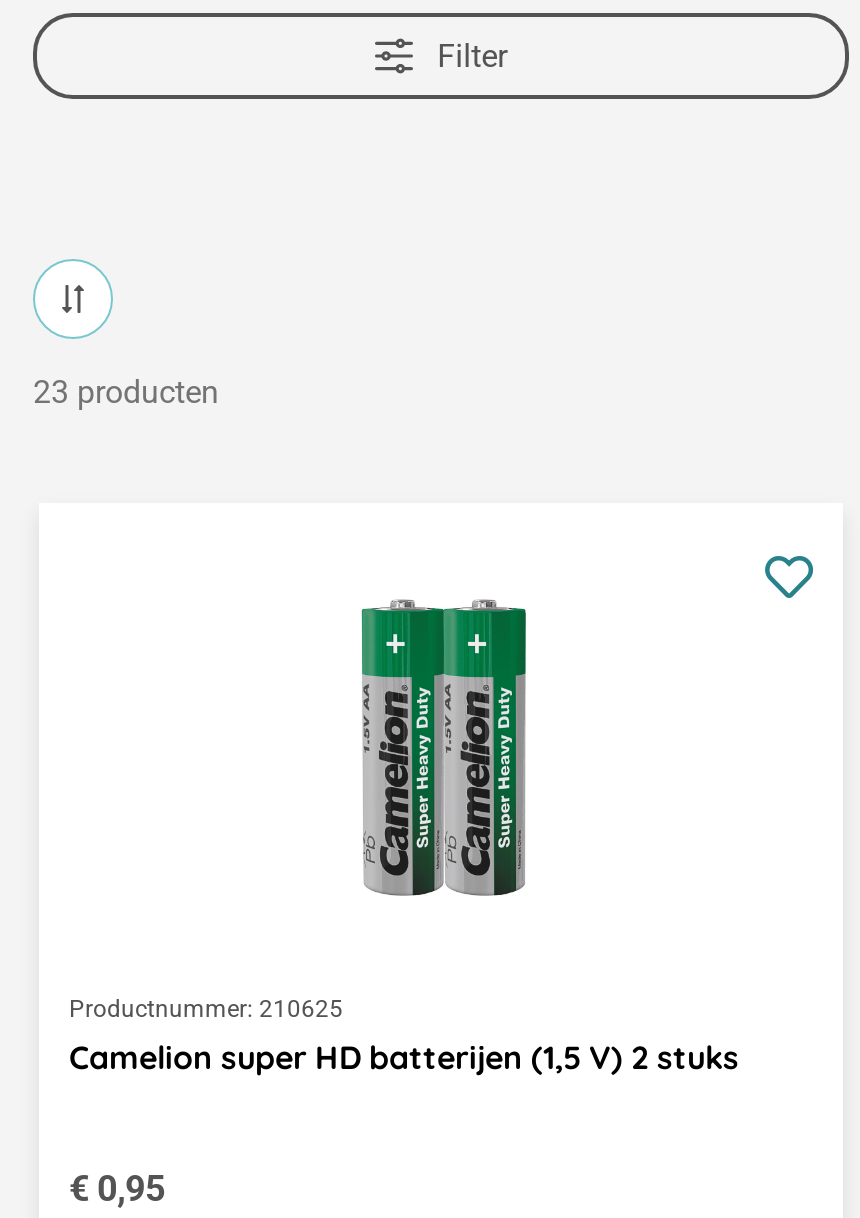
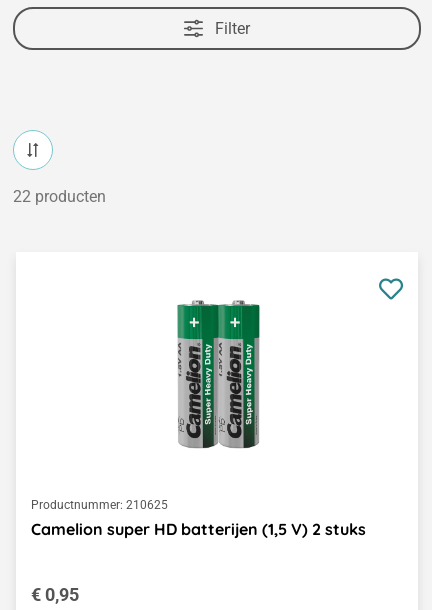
[33,373,219,411] 23 producten -> [13,187,106,206] 22 producten

